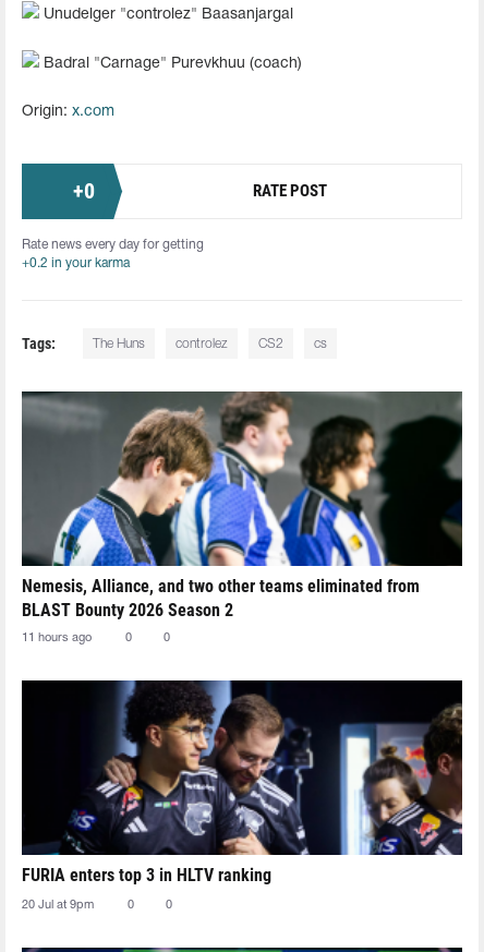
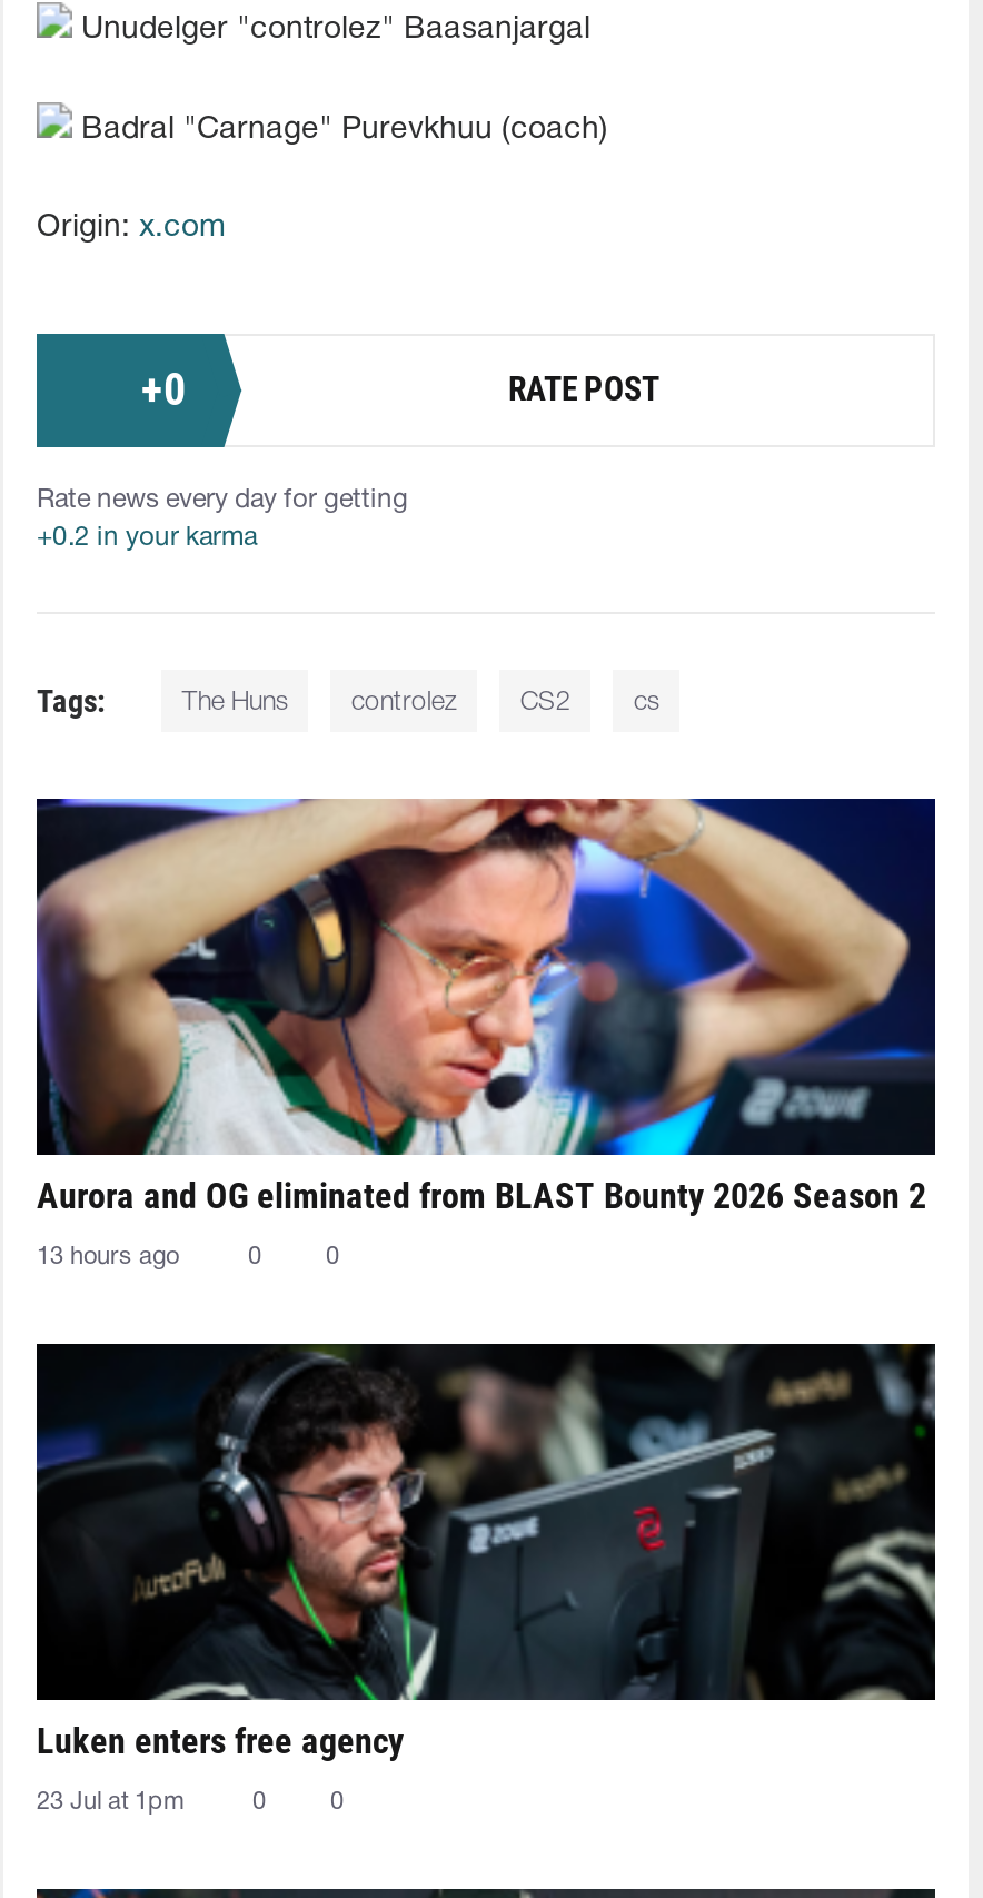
[22,390,463,620] [image] | Nemesis, Alliance, and two other teams eliminated from | BLAST Bounty 2026 Season 2 -> [37,797,935,1216] [image] | Aurora and OG eliminated from BLAST Bounty 2026 Season 2
[22,632,92,643] 11 hours ago -> [37,1245,179,1268] 13 hours ago
[22,679,463,885] [image] | FURIA enters top 3 in HLTV ranking -> [34,1342,937,1762] [image] | Luken enters free agency
[22,899,94,910] 20 Jul at 9pm -> [37,1791,183,1813] 23 Jul at 1pm

